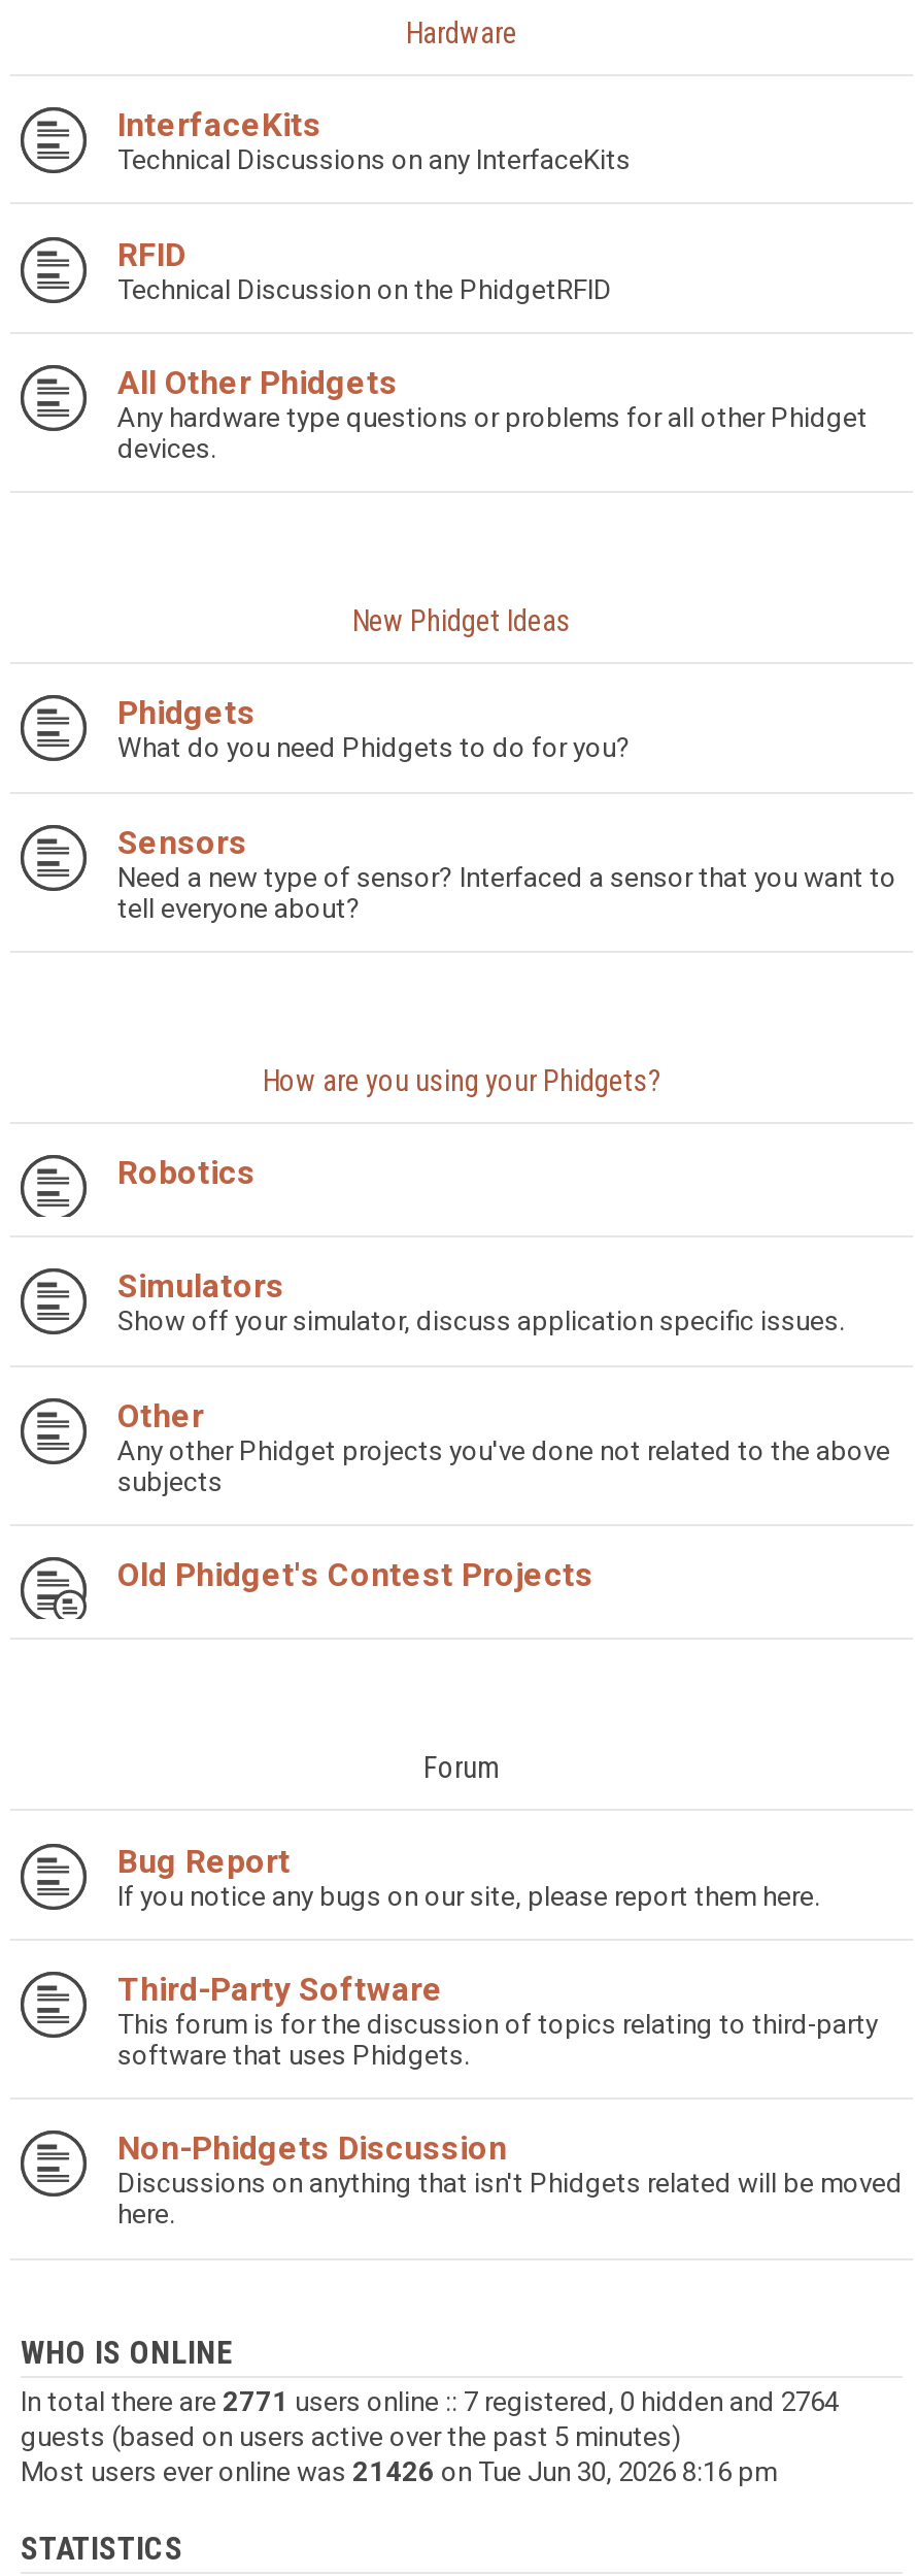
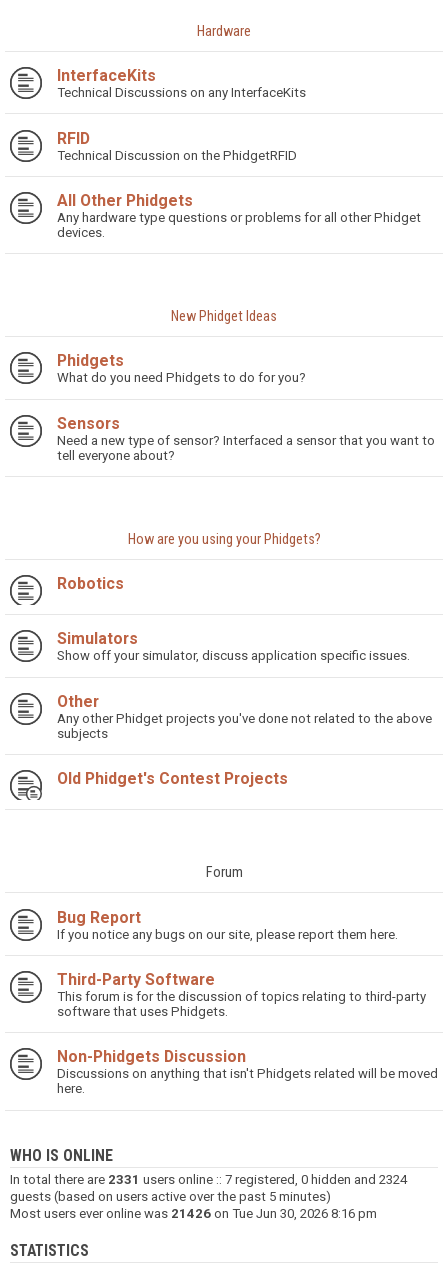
[21,2385,839,2416] In total there are 2771 users online :: 7 registered, 0 hidden and 2764 -> [10,1171,407,1186] In total there are 2331 users online :: 7 registered, 0 hidden and 2324

